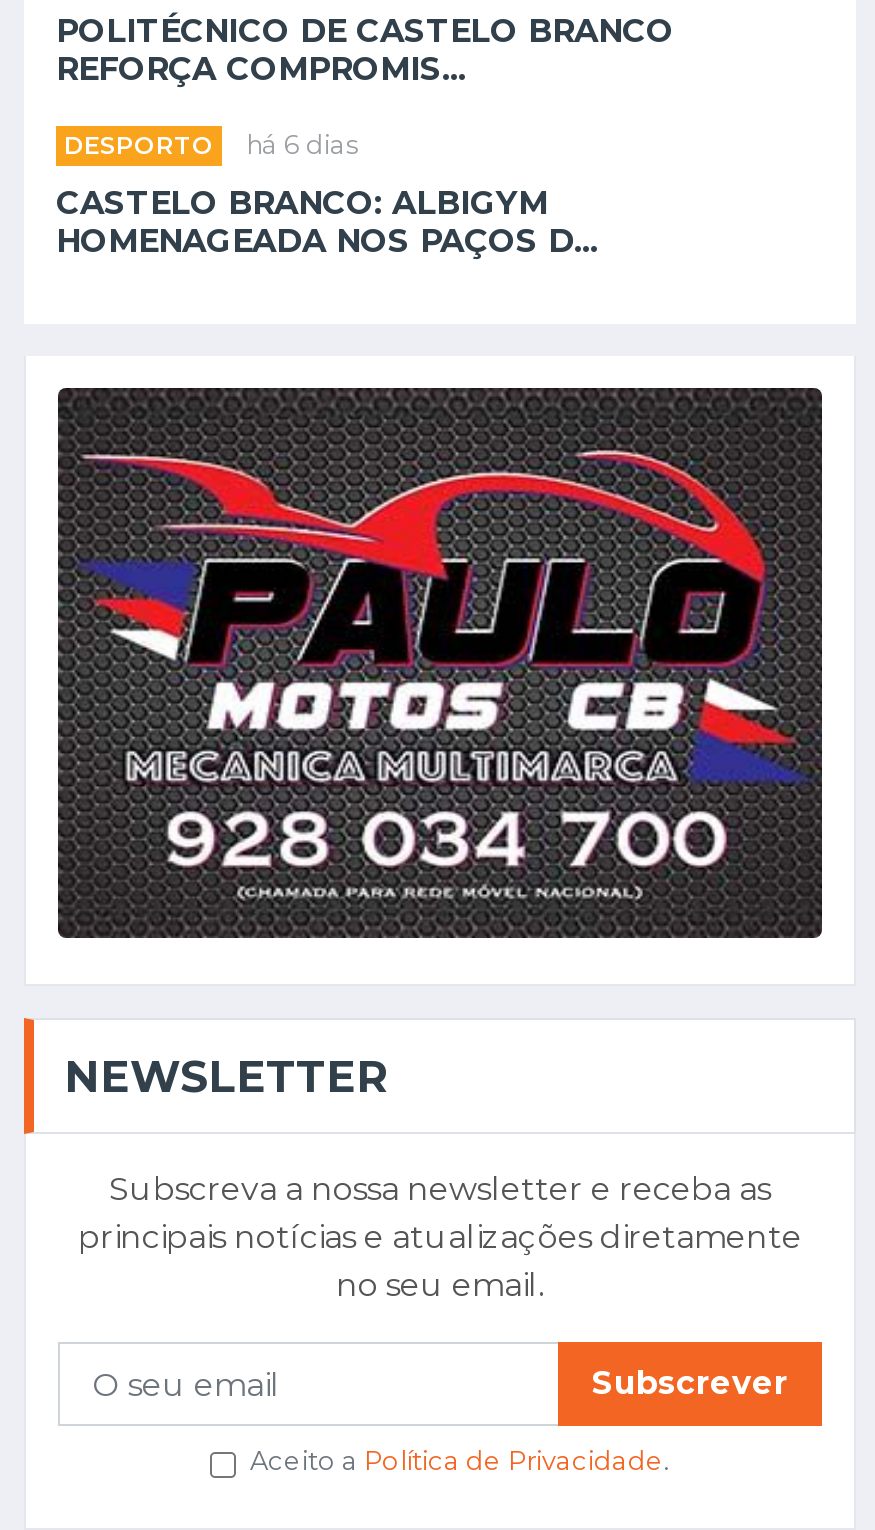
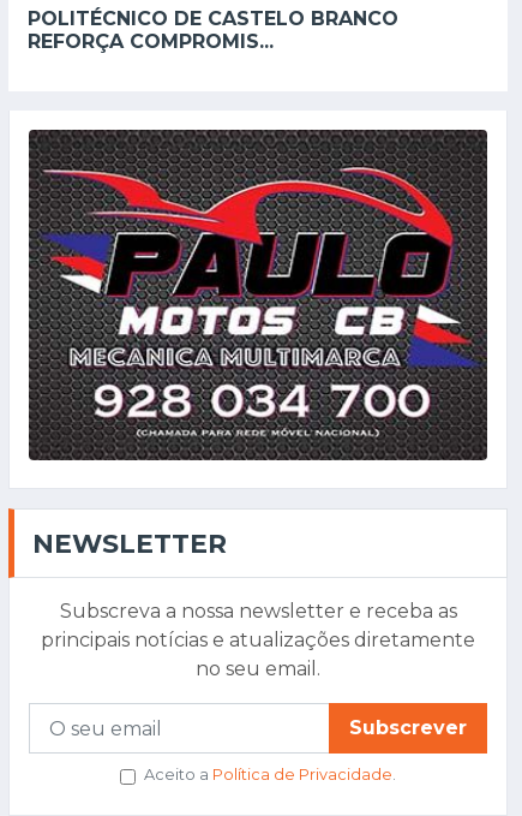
[56,132,598,262] DESPORTO | há 6 dias | CASTELO BRANCO: ALBIGYM | HOMENAGEADA NOS PAÇOS D... -> none

